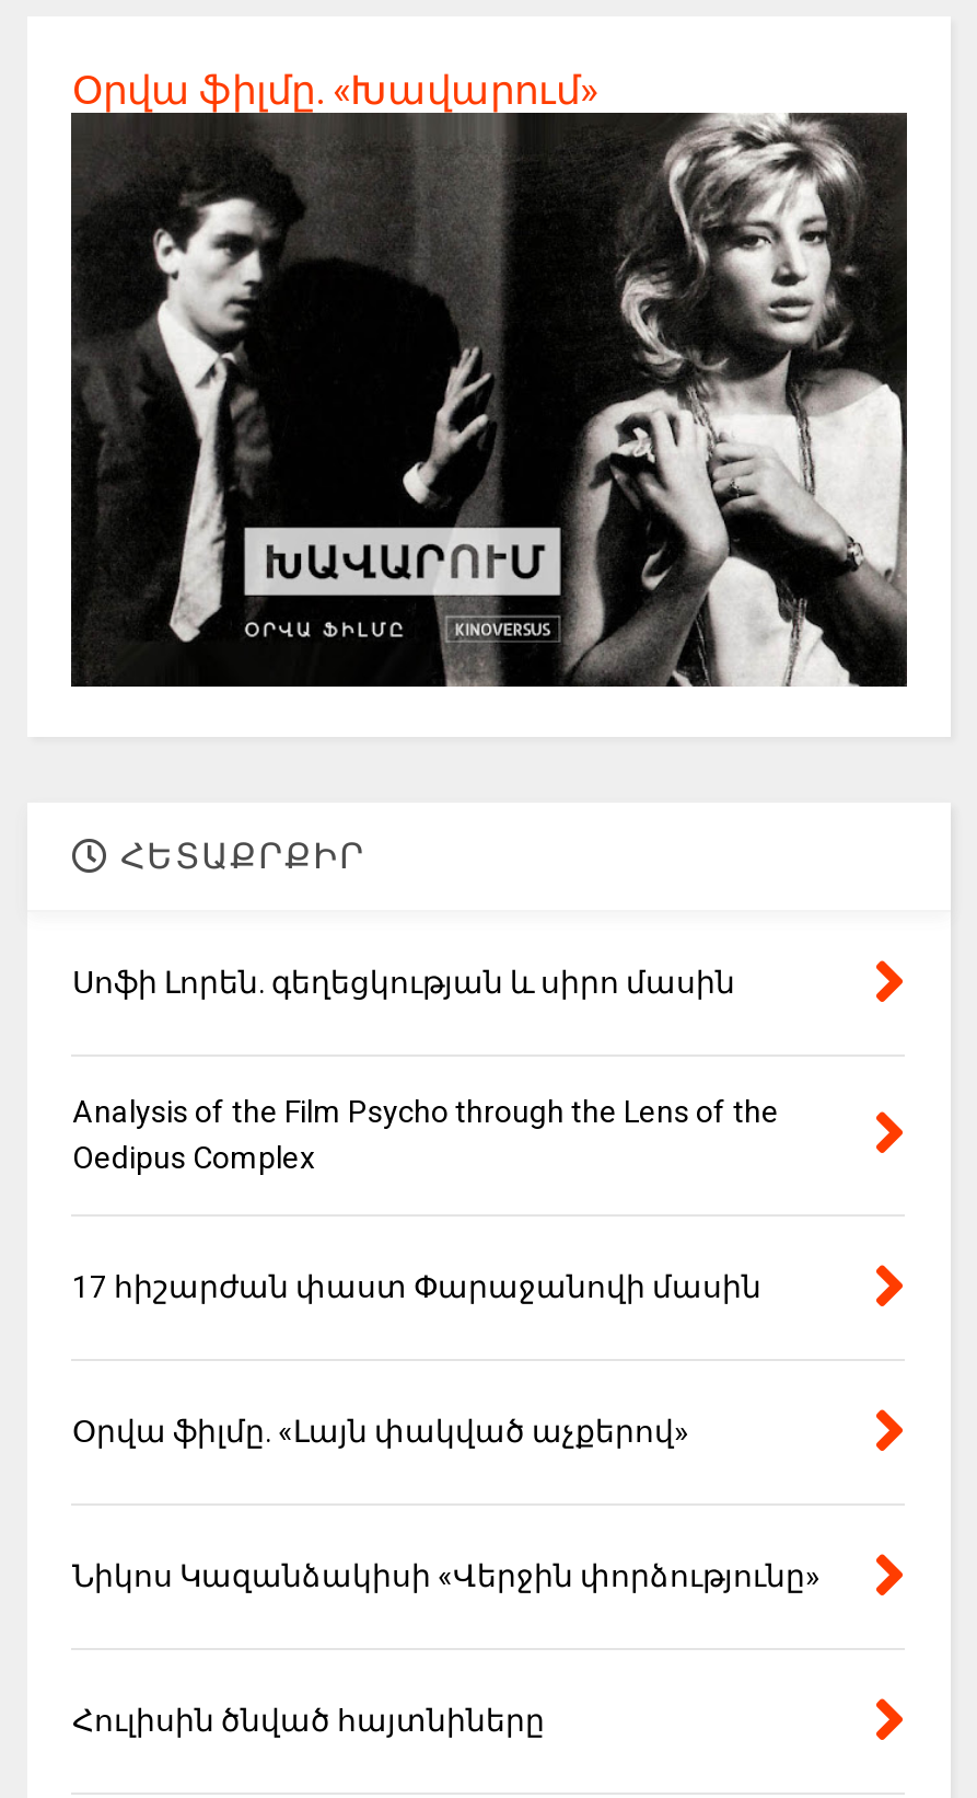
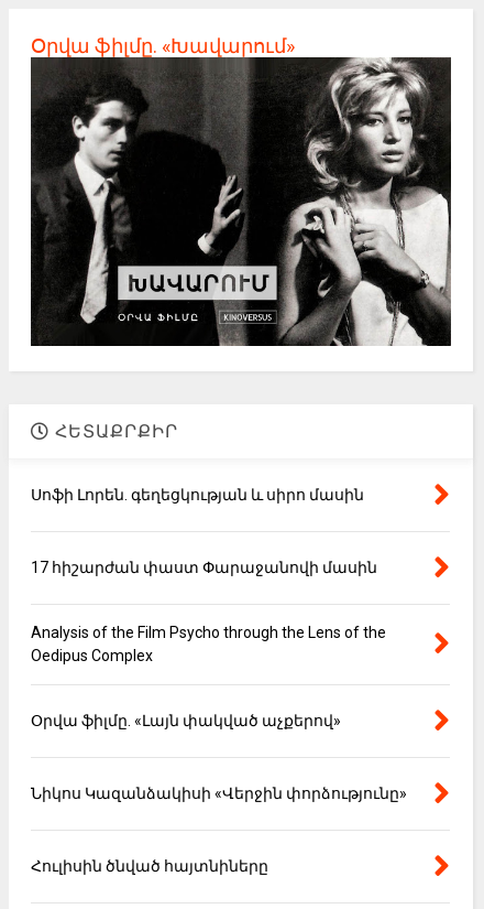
moved [72,1094,779,1175] -> [31,624,387,665]: Analysis of the Film Psycho through the Lens of the | Oedipus Complex
moved [72,1269,761,1304] -> [31,559,378,576]: 17 հիշարժան փաստ Փարաջանովի մասին

